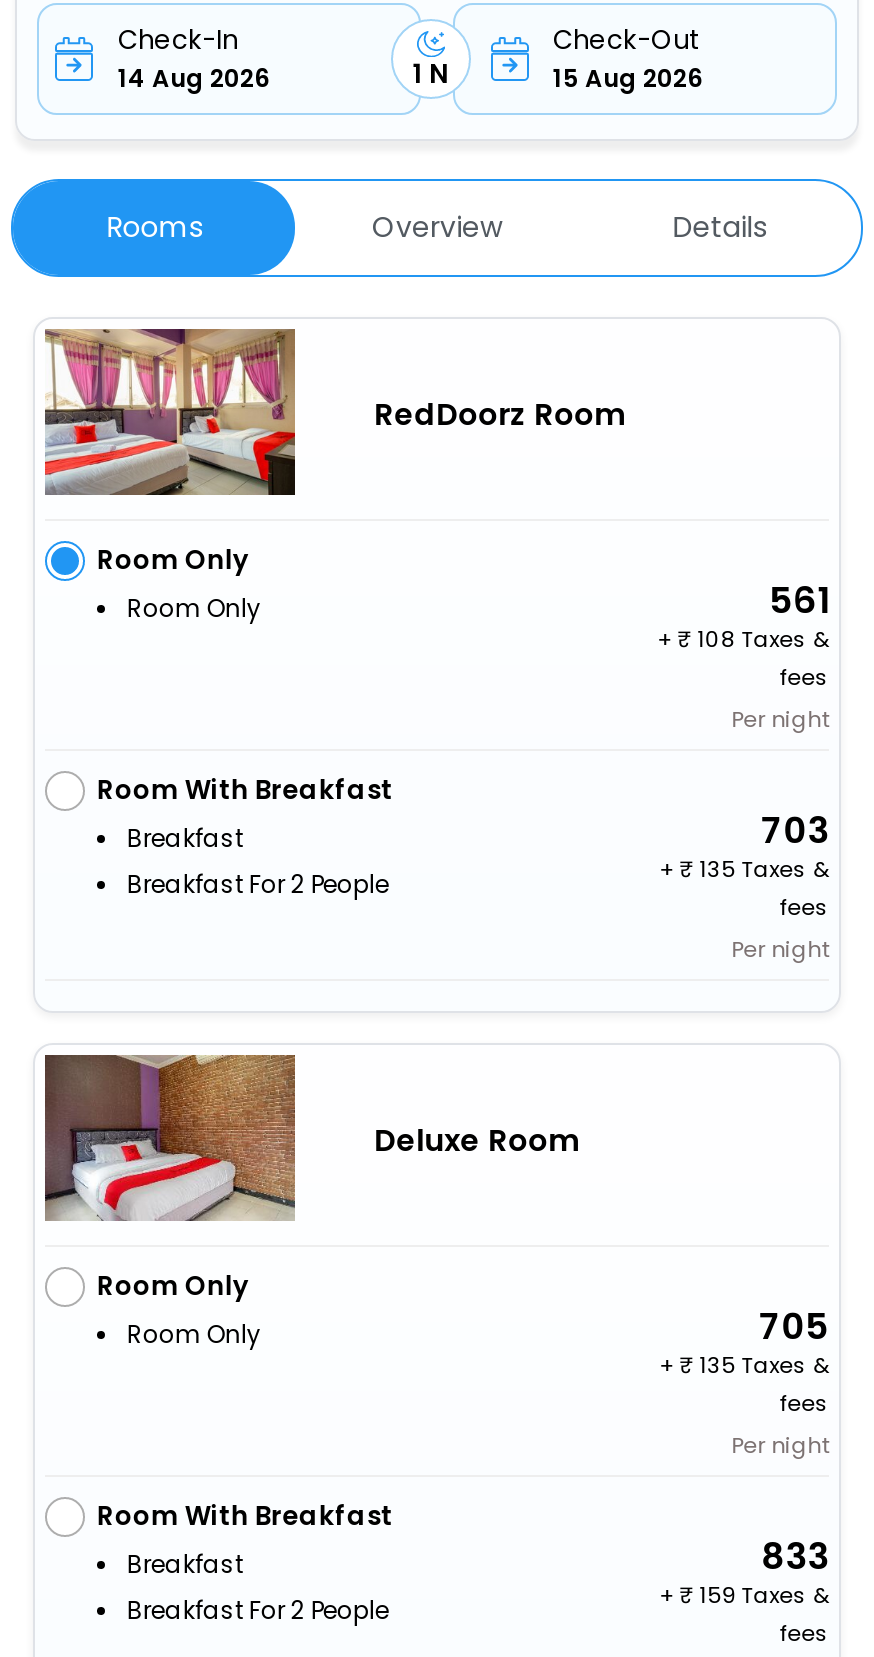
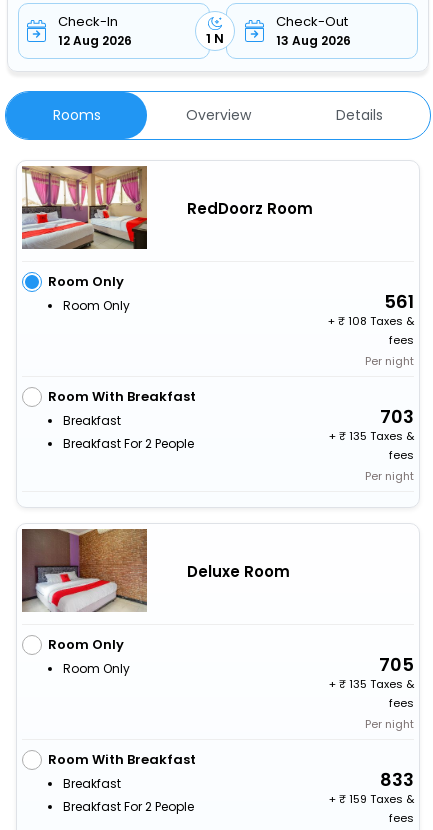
[118,61,270,95] 14 Aug 2026 -> [58,32,132,49] 12 Aug 2026
[553,61,703,95] 15 Aug 2026 -> [276,32,351,49] 13 Aug 2026

